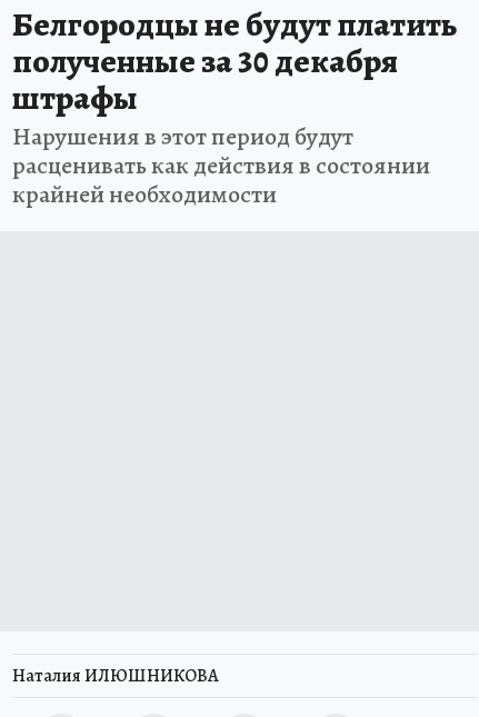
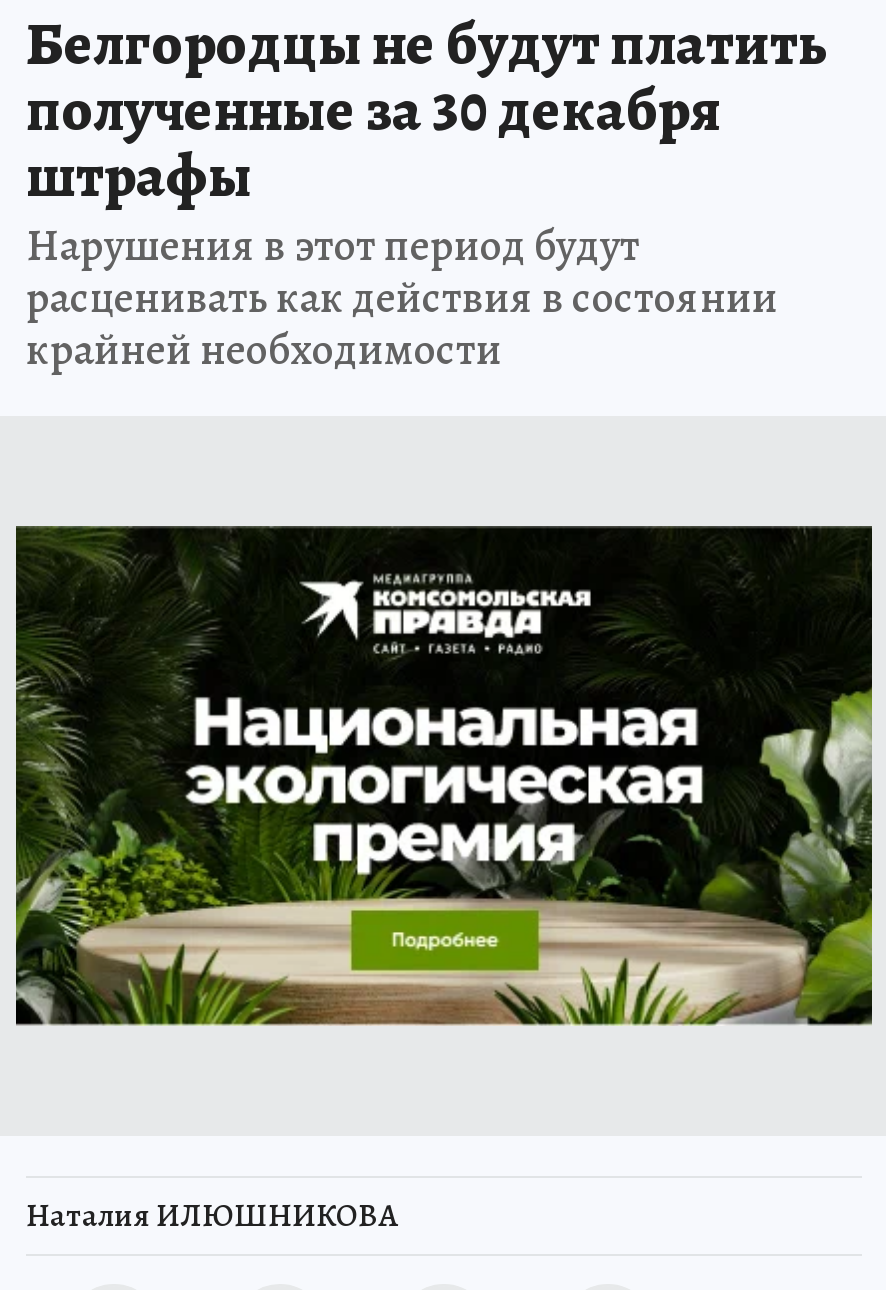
none -> [14,524,874,1028] [image]

